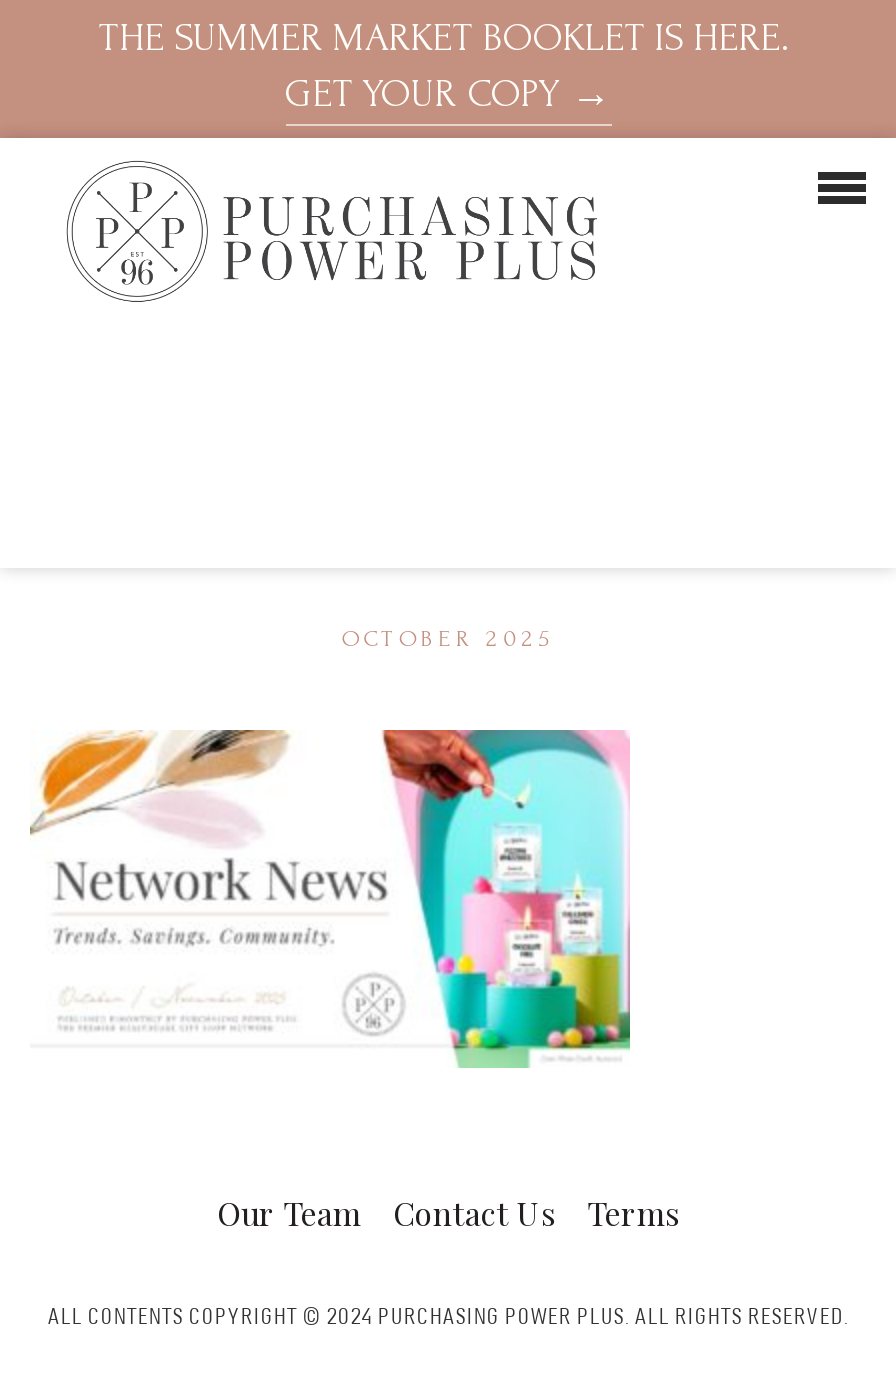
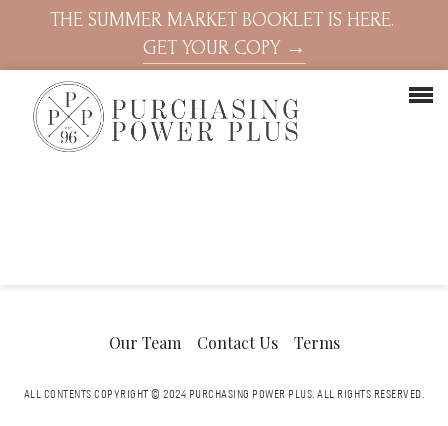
[341,626,555,652] OCTOBER 2025 -> none
[28,728,632,1070] [image] -> none

